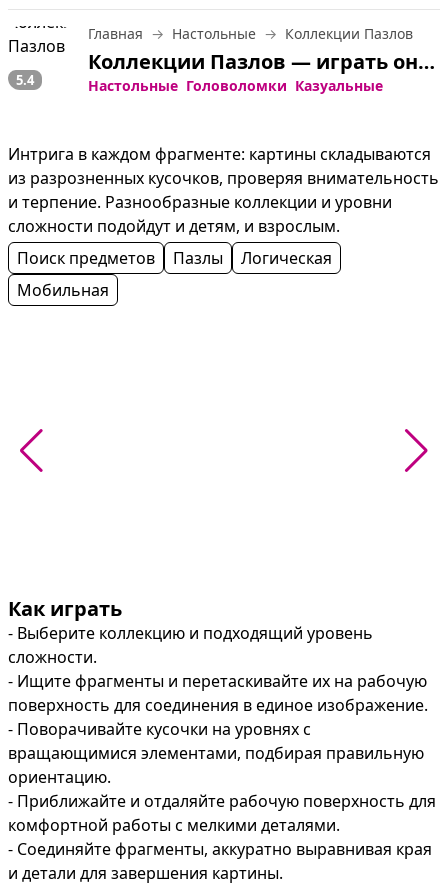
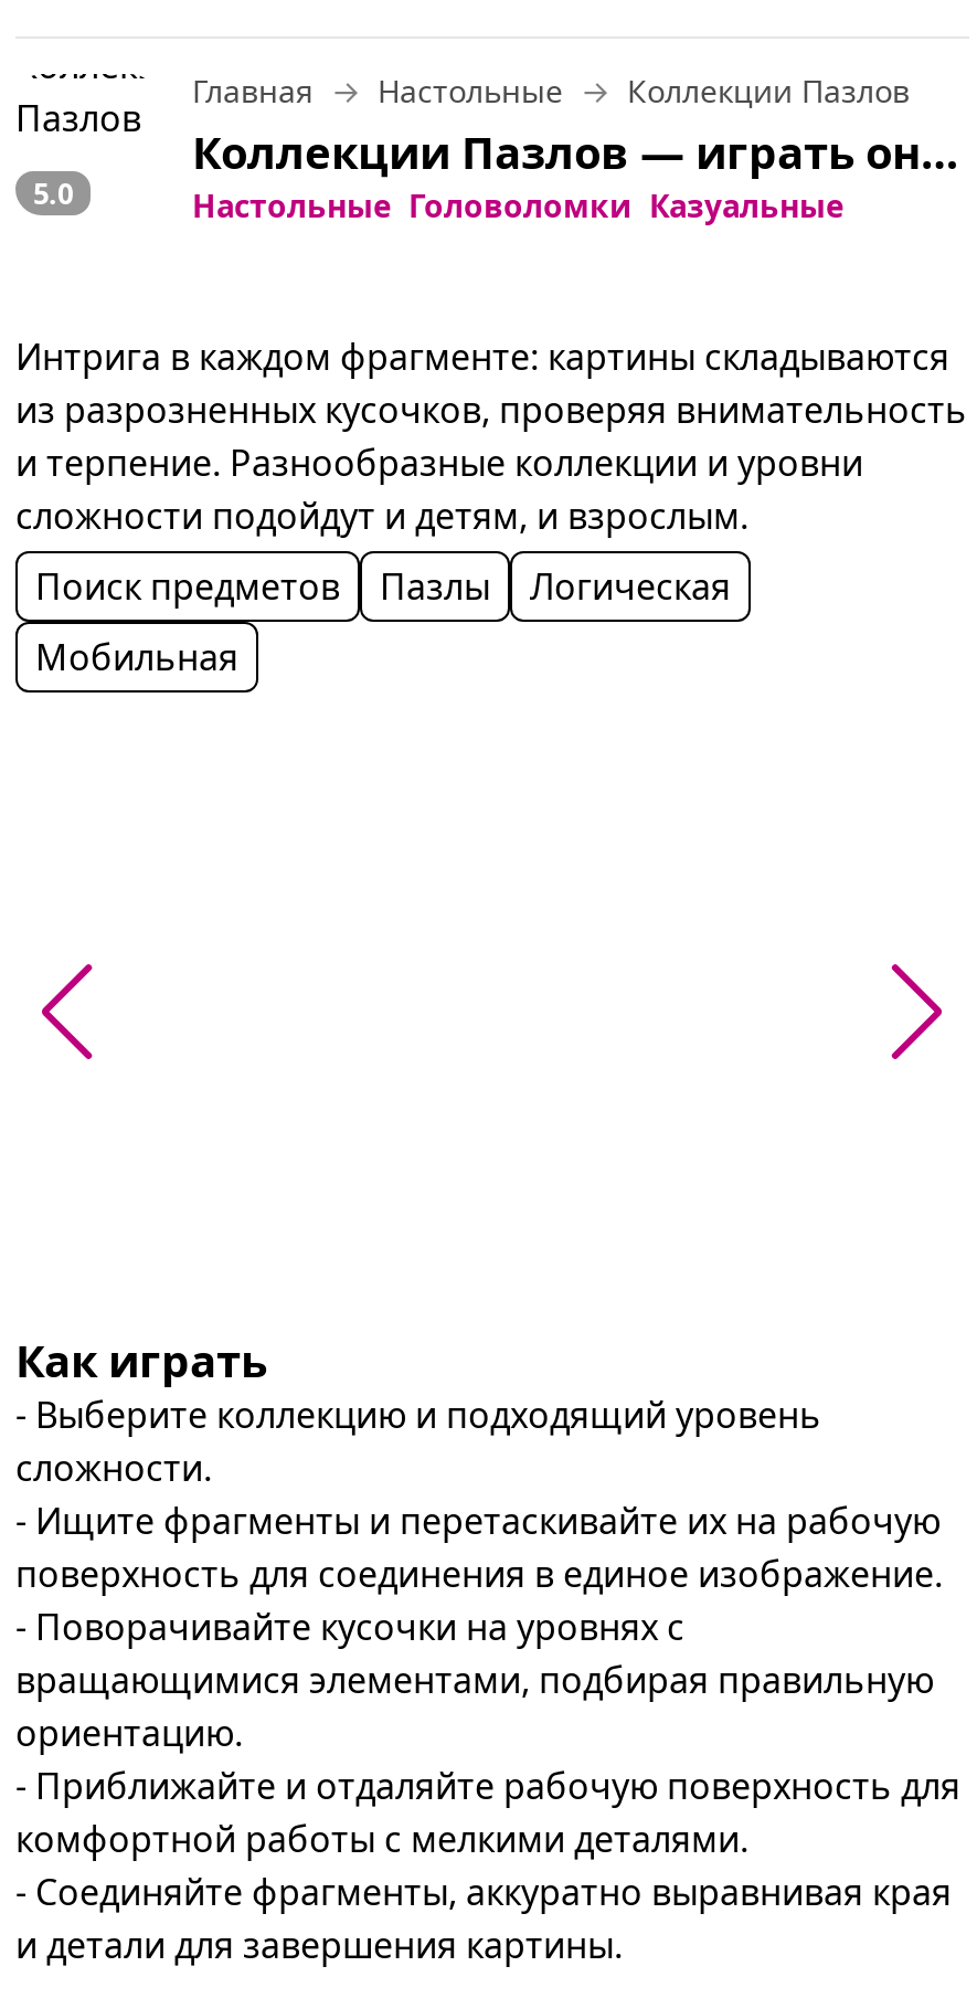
[16,71,34,89] 5.4 -> [33,173,73,213] 5.0

